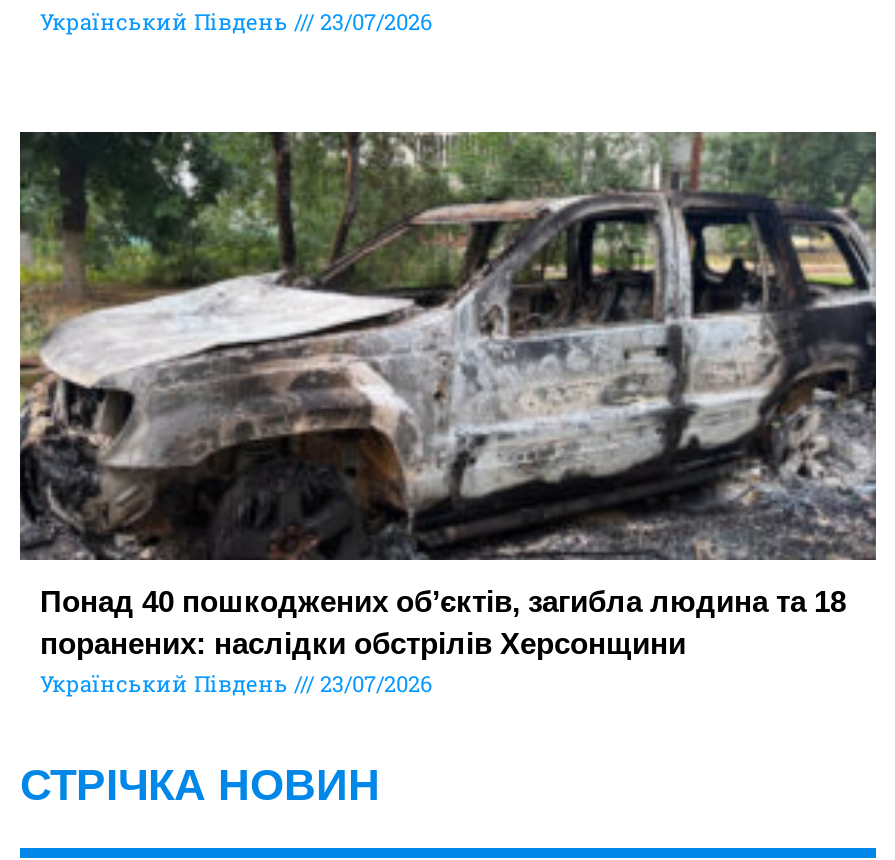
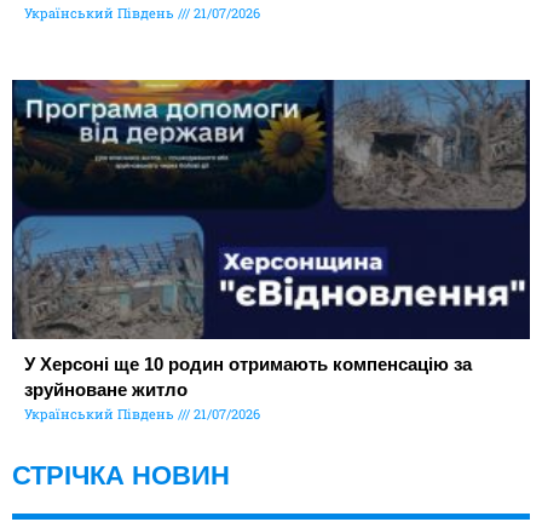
[40,6,432,36] Український Південь 23/07/2026 -> [24,4,260,22] Український Південь 21/07/2026
[18,130,878,660] [image] | Понад 40 пошкоджених об’єктів, загибла людина та 18 | поранених: наслідки обстрілів Херсонщини -> [11,79,531,400] [image] | У Херсоні ще 10 родин отримають компенсацію за | зруйноване житло
[40,668,432,698] Український Південь 23/07/2026 -> [24,405,260,423] Український Південь 21/07/2026

